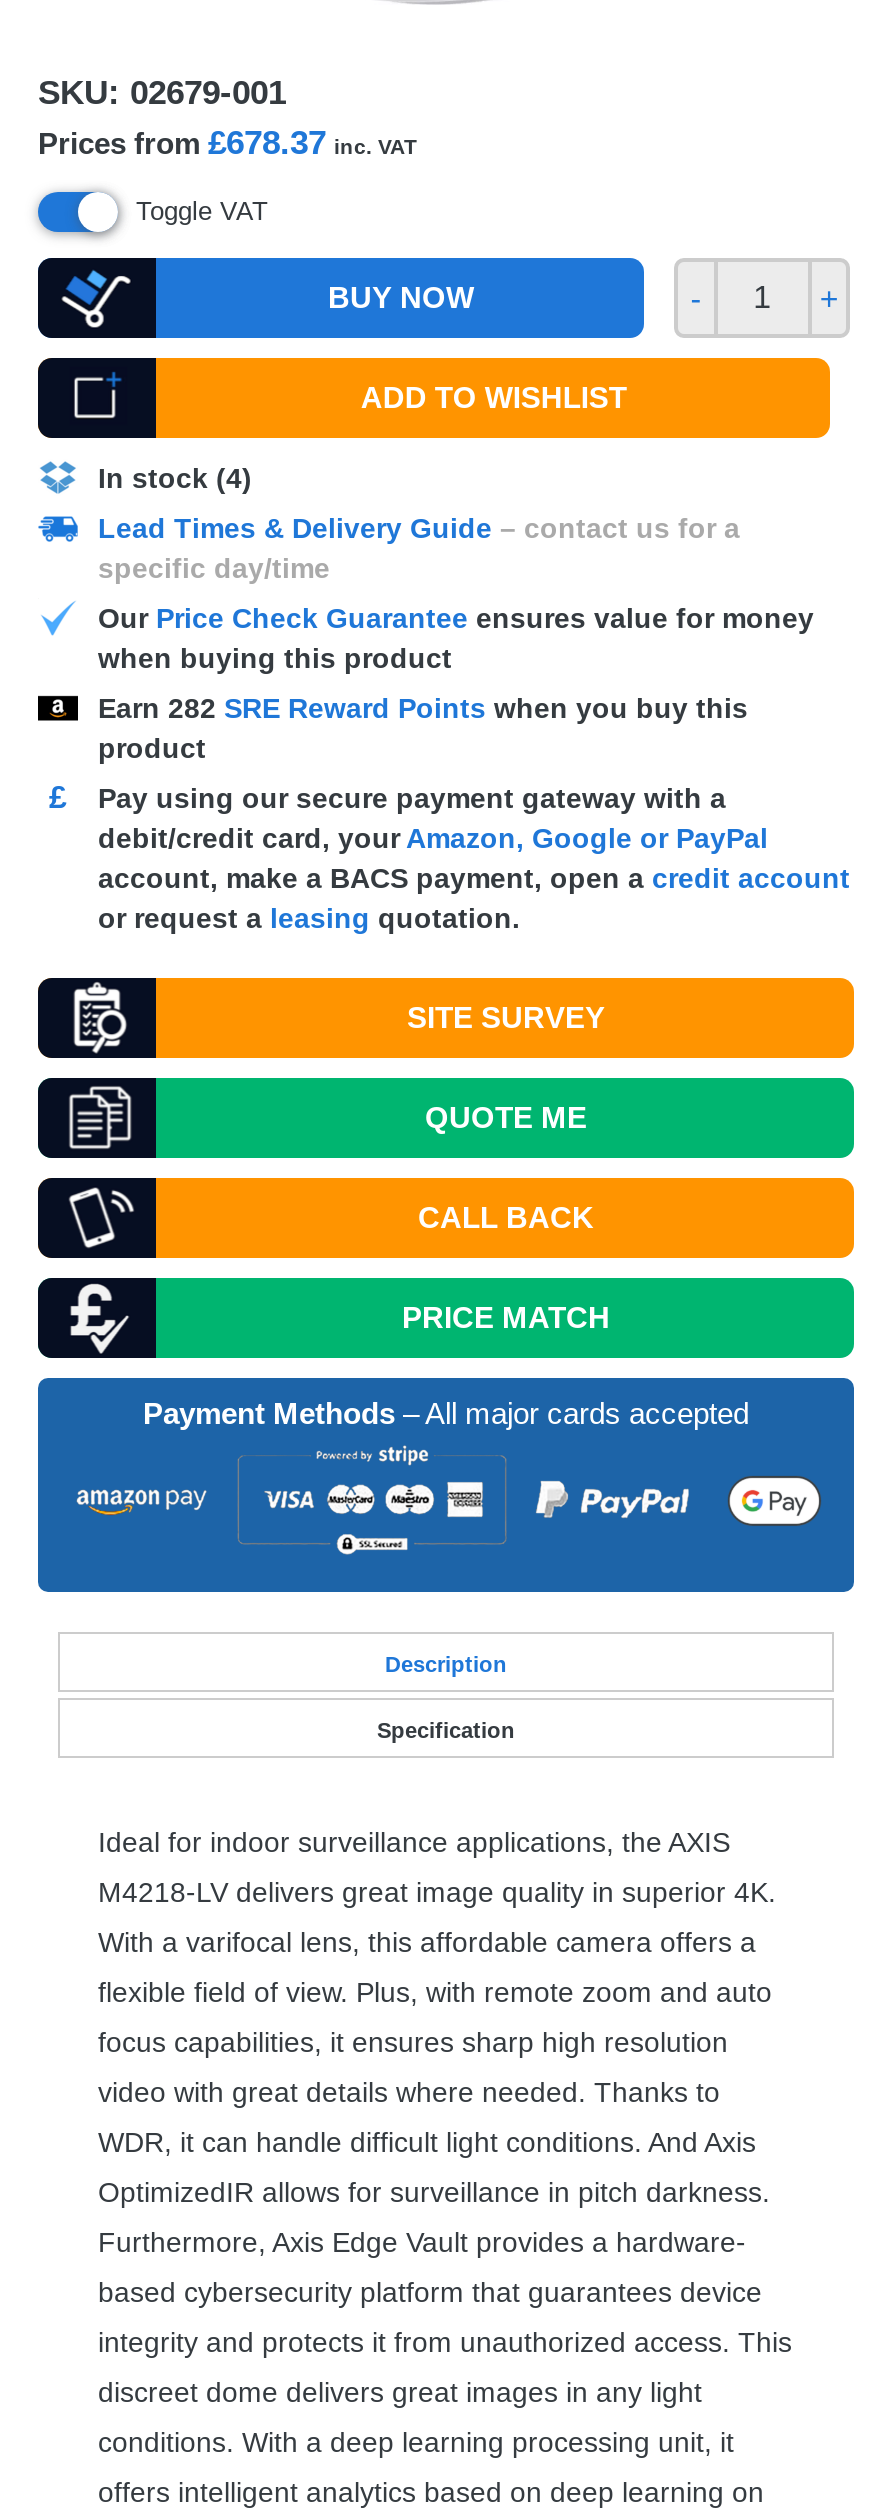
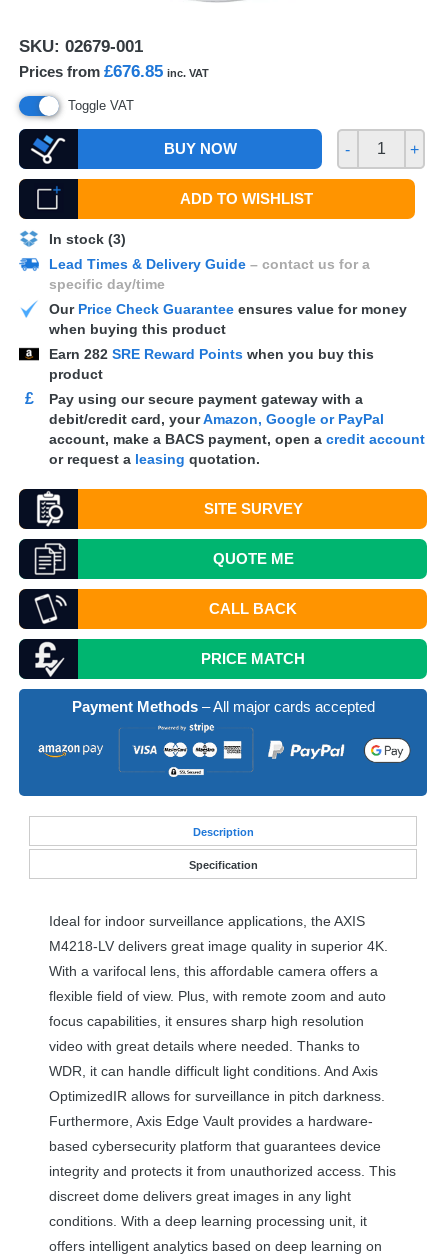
[38,124,418,162] Prices from £678.37 inc. VAT -> [19,62,209,81] Prices from £676.85 inc. VAT
[98,462,252,494] In stock (4) -> [49,231,126,247] In stock (3)

